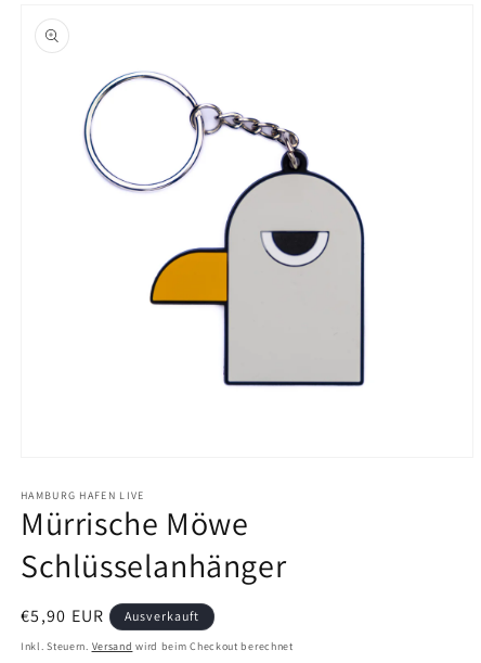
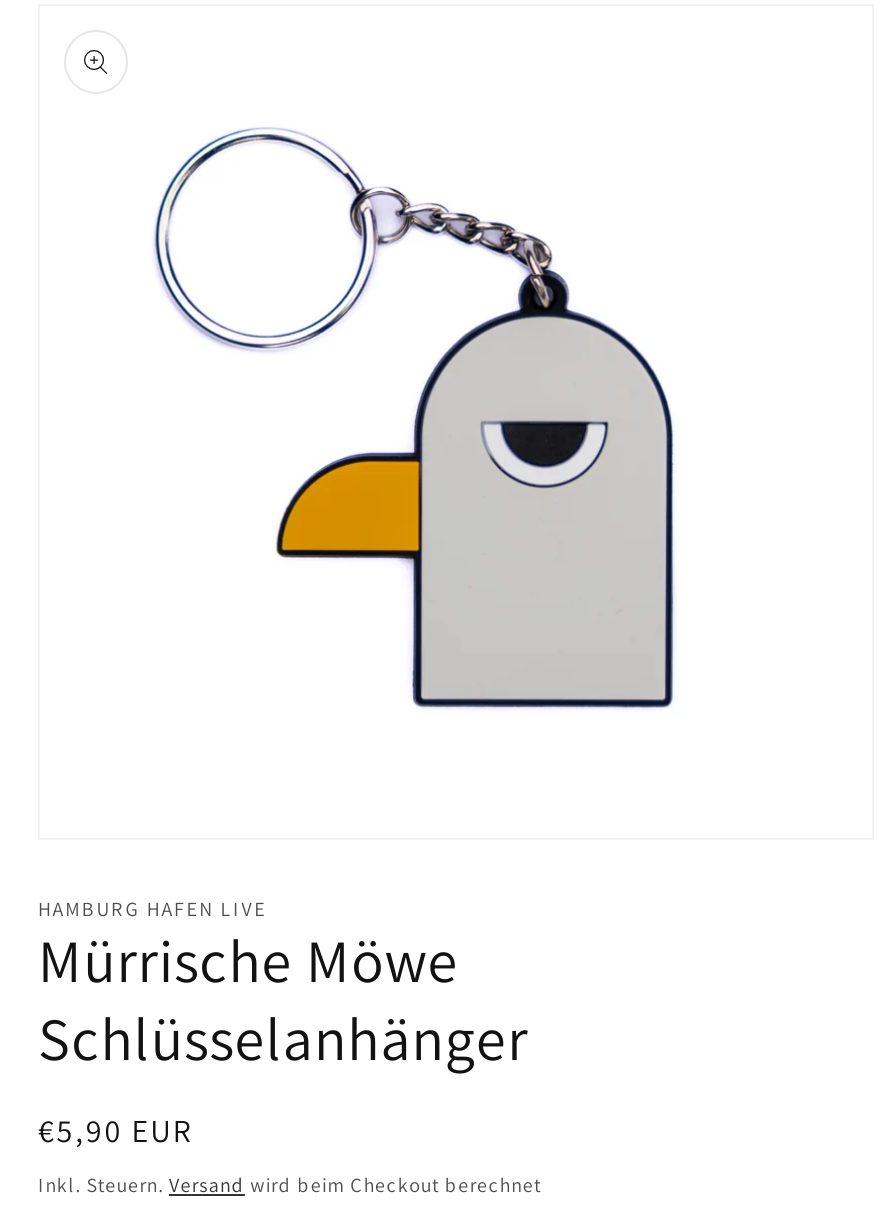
[125,608,199,624] Ausverkauft -> none

